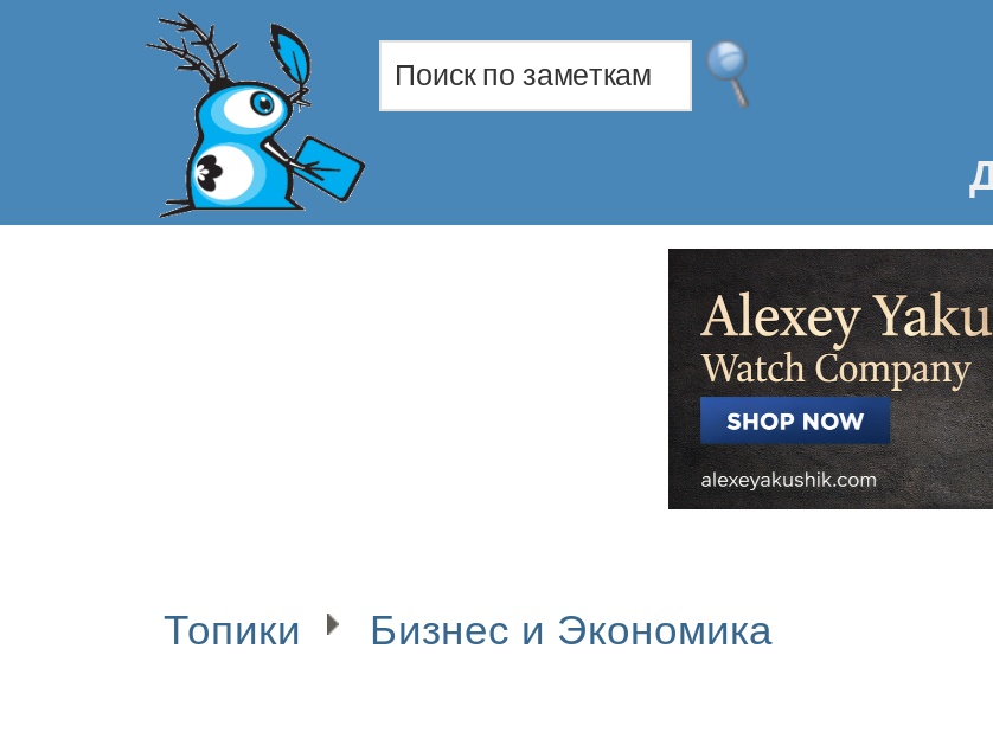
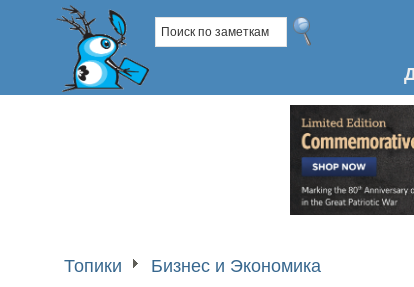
[666,246,986,512] [image] -> [277,105,411,215] [image]

